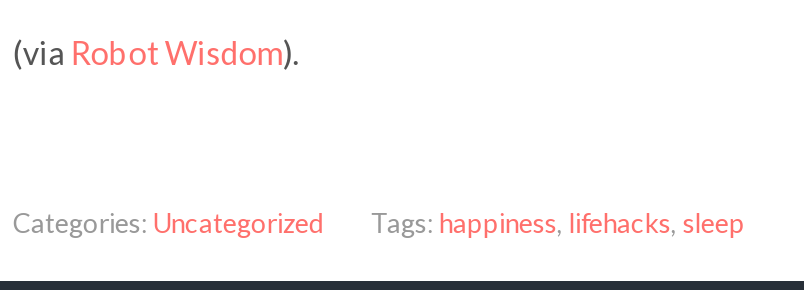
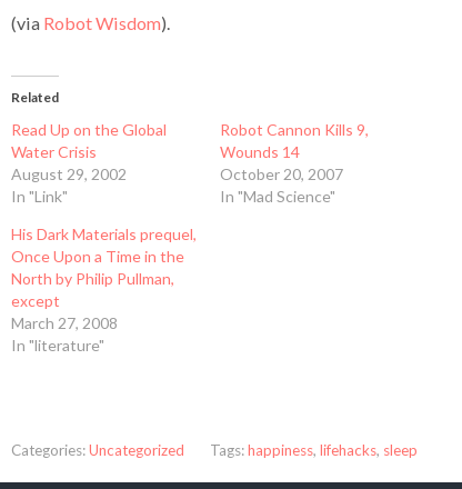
none -> [11,89,166,205] Related | Read Up on the Global | Water Crisis | August 29, 2002 | In "Link"
none -> [11,120,369,354] Robot Cannon Kills 9, | Wounds 14 | October 20, 2007 | In "Mad Science" | His Dark Materials prequel, | Once Upon a Time in the | North by Philip Pullman, | except | March 27, 2008 | In "literature"

